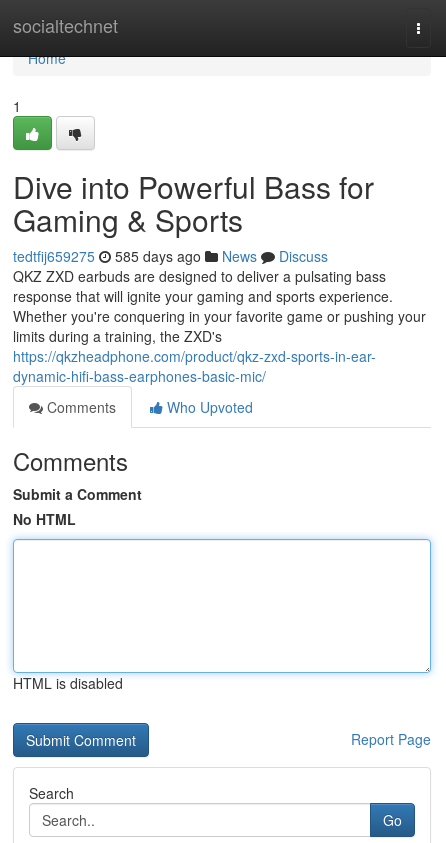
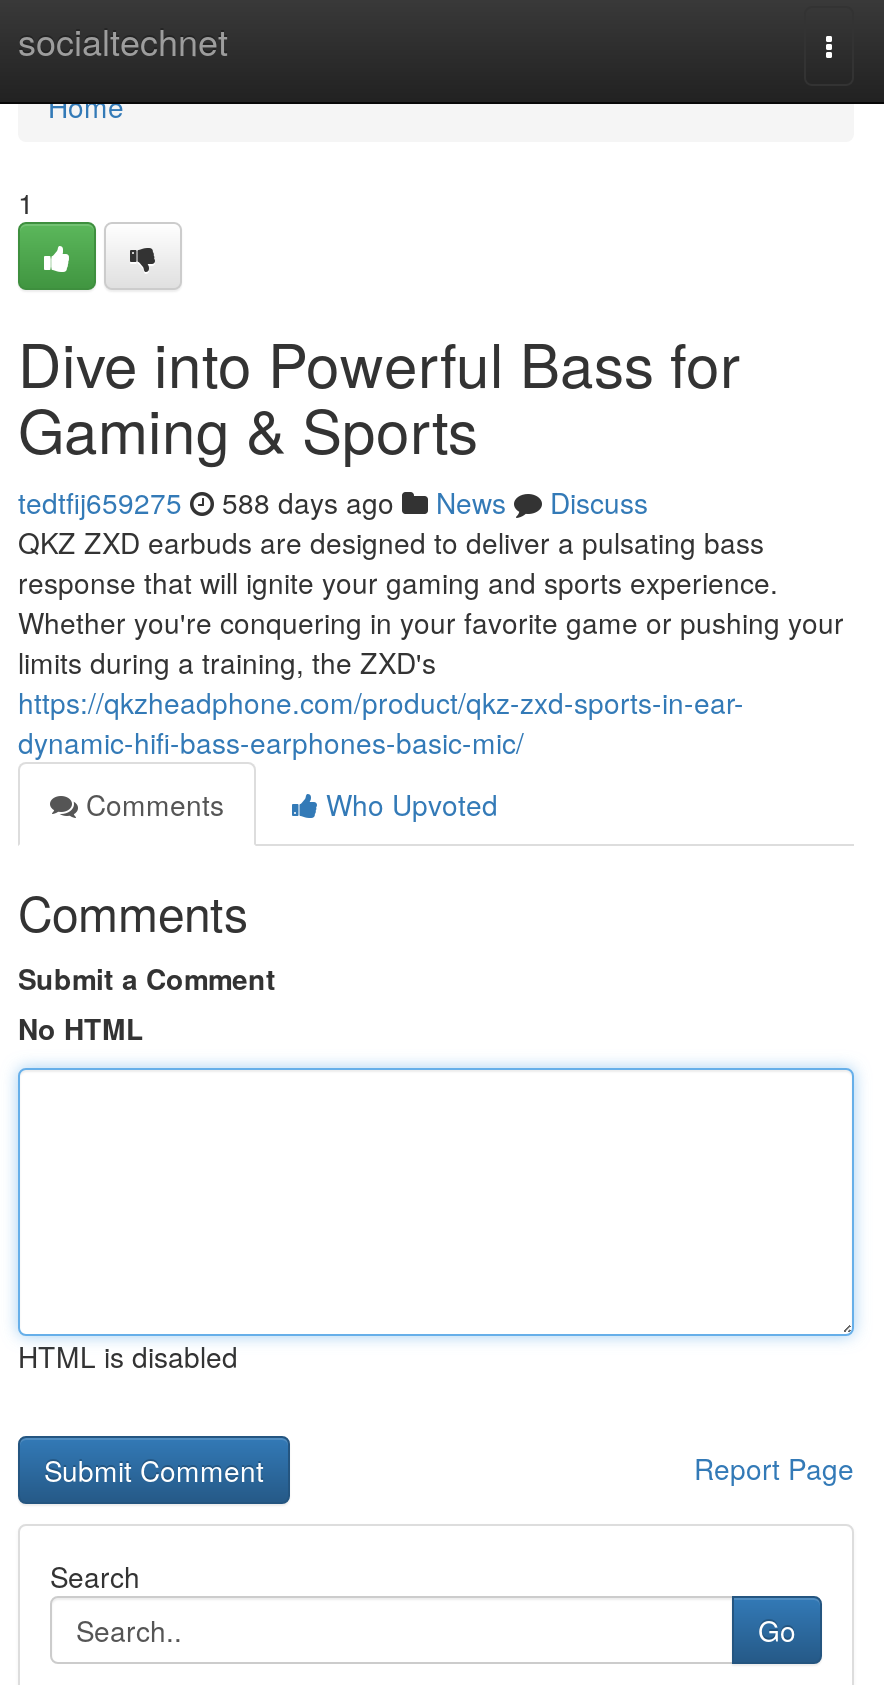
[13,246,328,266] tedtfij659275 585 days ago News Discuss -> [18,482,648,522] tedtfij659275 588 days ago News Discuss

